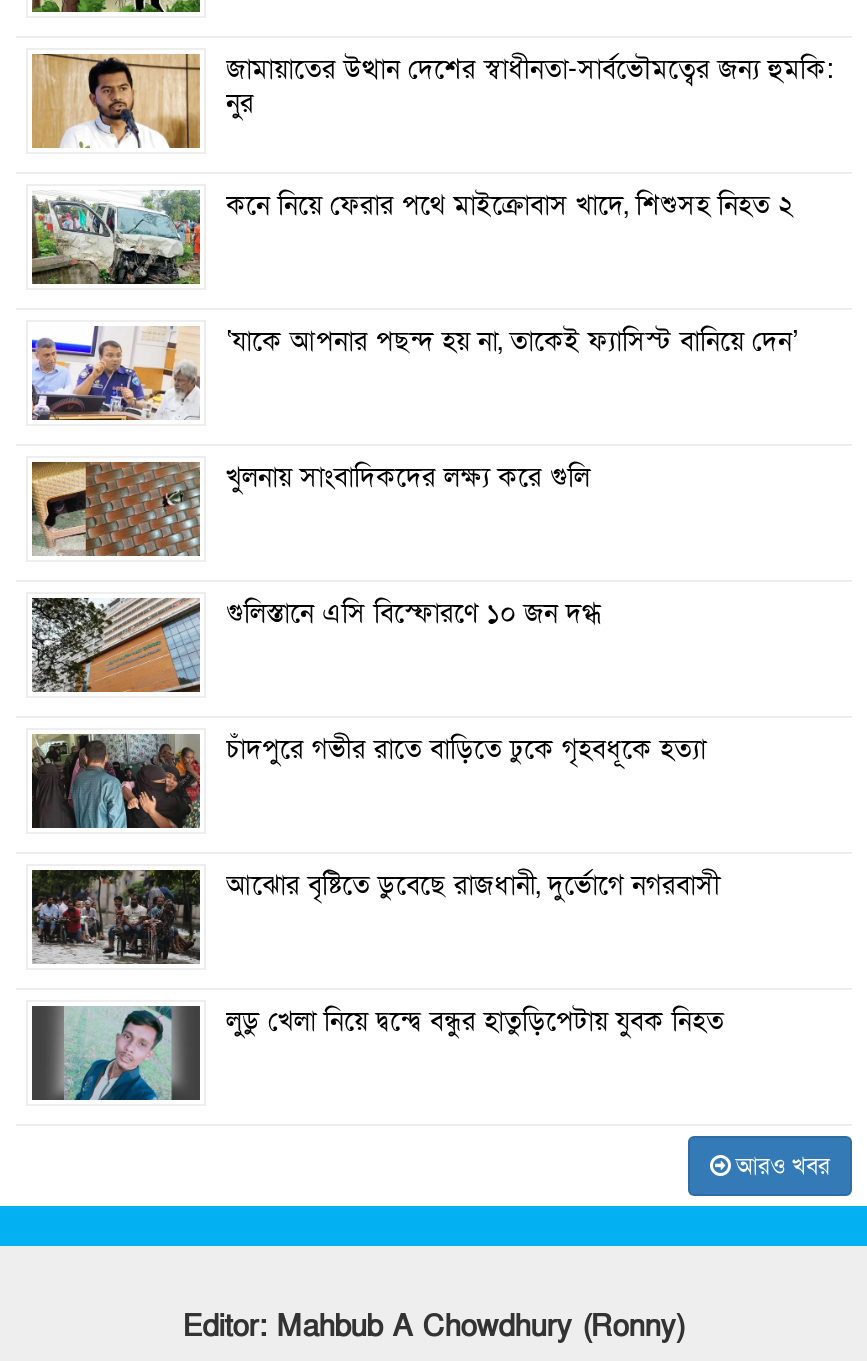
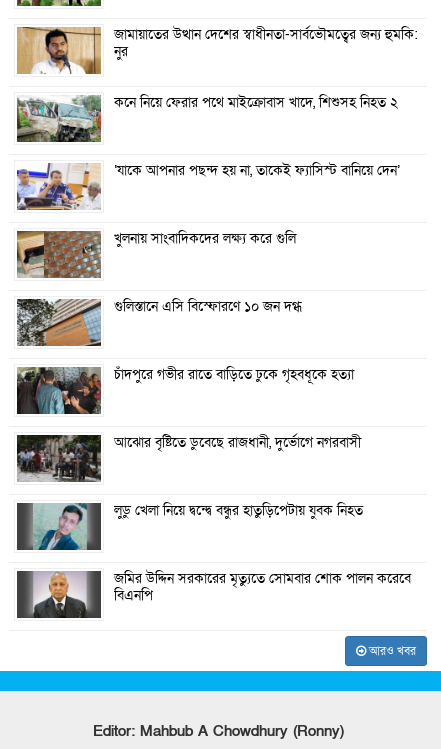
none -> [33,570,411,619] [image] | জমির উদ্দিন সরকারের মৃত্যুতে সোমবার শোক পালন করেবে | বিএনপি

